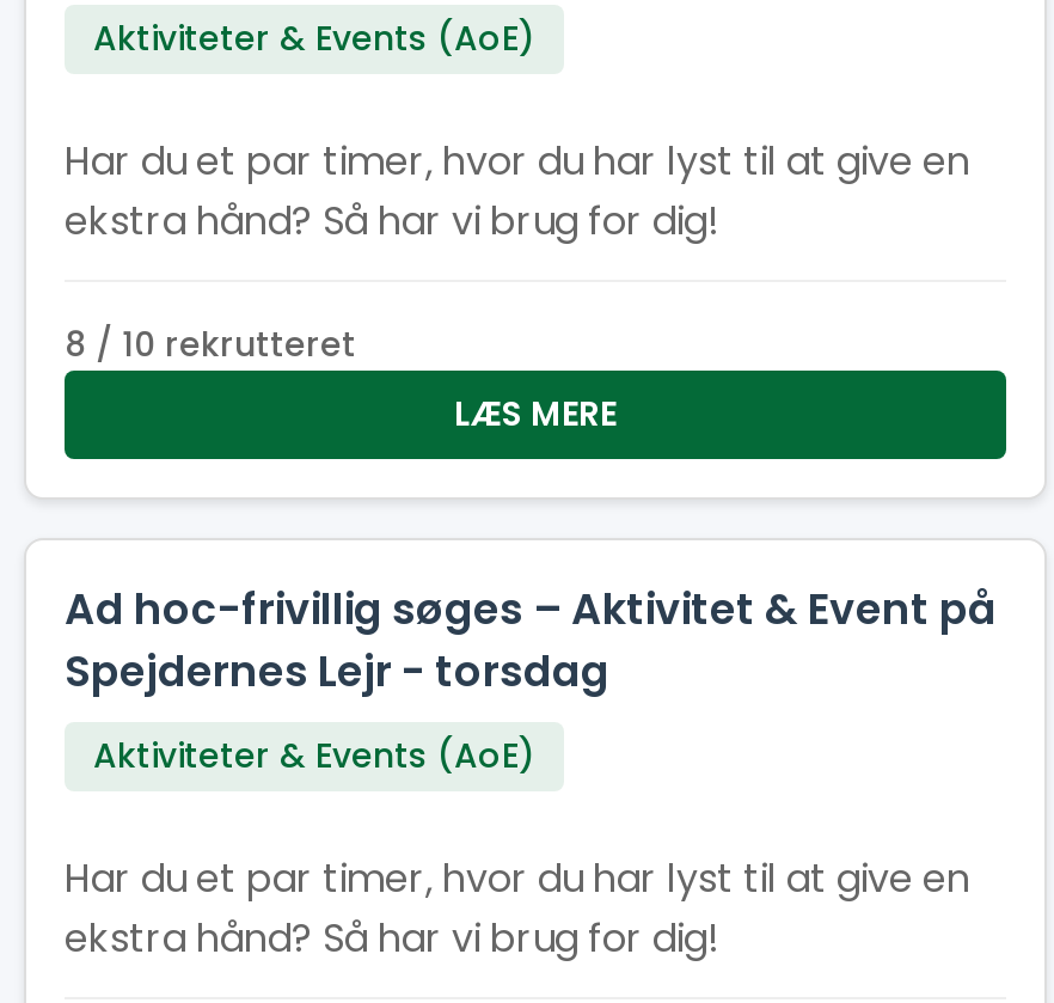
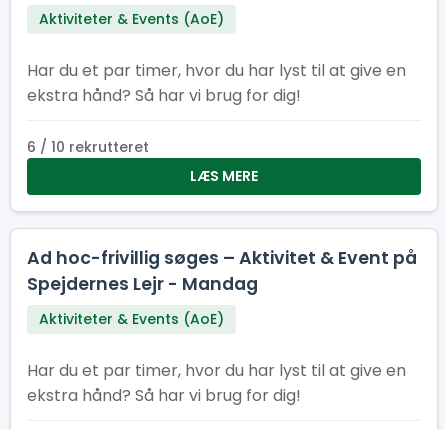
[65,320,356,368] 8 / 10 rekrutteret -> [27,137,149,157] 6 / 10 rekrutteret
[65,643,609,701] Spejdernes Lejr - torsdag -> [27,272,258,296] Spejdernes Lejr - Mandag

